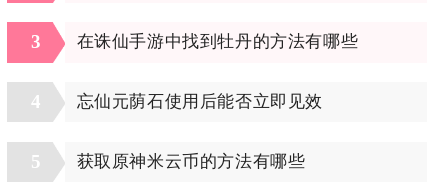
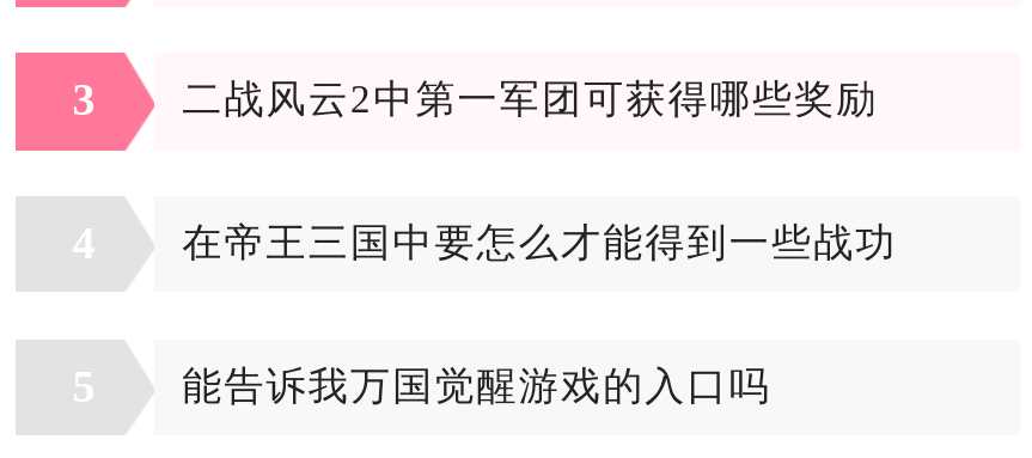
[77,32,358,51] 在诛仙手游中找到牡丹的方法有哪些 -> [182,77,878,122] 二战风云2中第一军团可获得哪些奖励
[77,92,323,111] 忘仙元荫石使用后能否立即见效 -> [182,220,898,265] 在帝王三国中要怎么才能得到一些战功
[77,152,305,171] 获取原神米云币的方法有哪些 -> [182,363,771,408] 能告诉我万国觉醒游戏的入口吗

